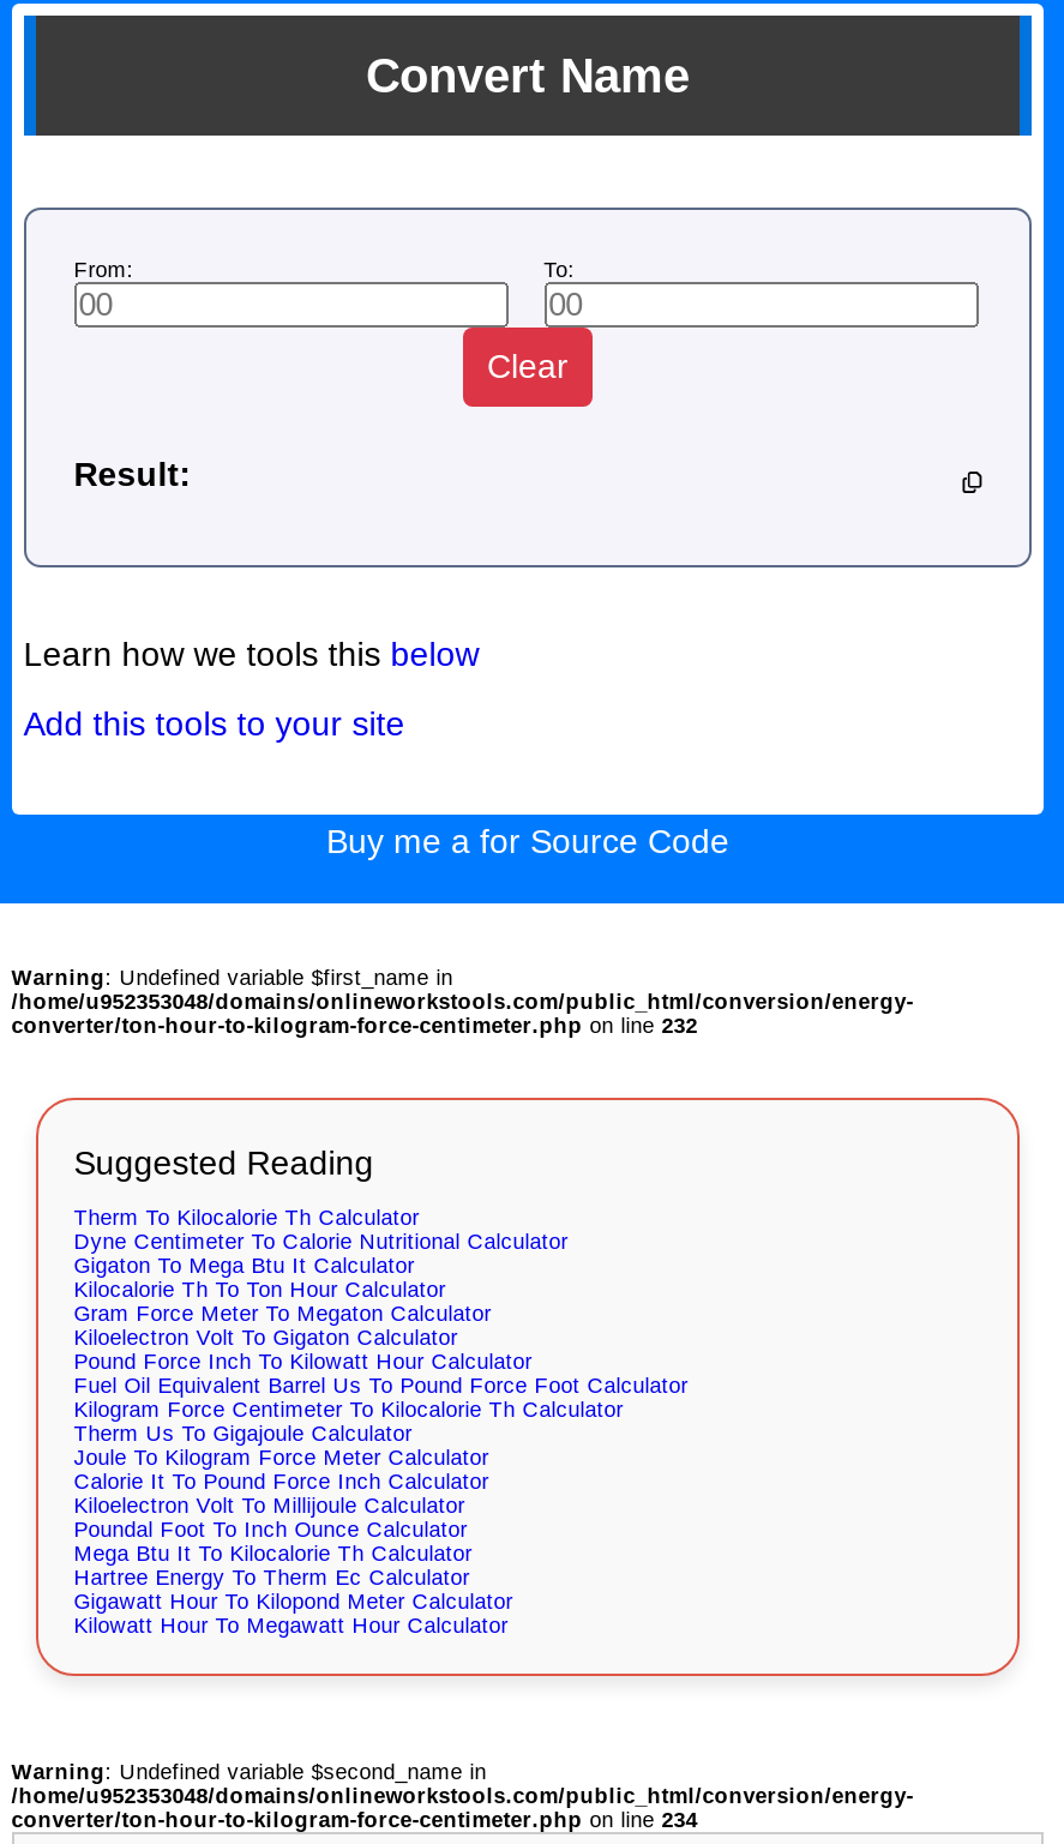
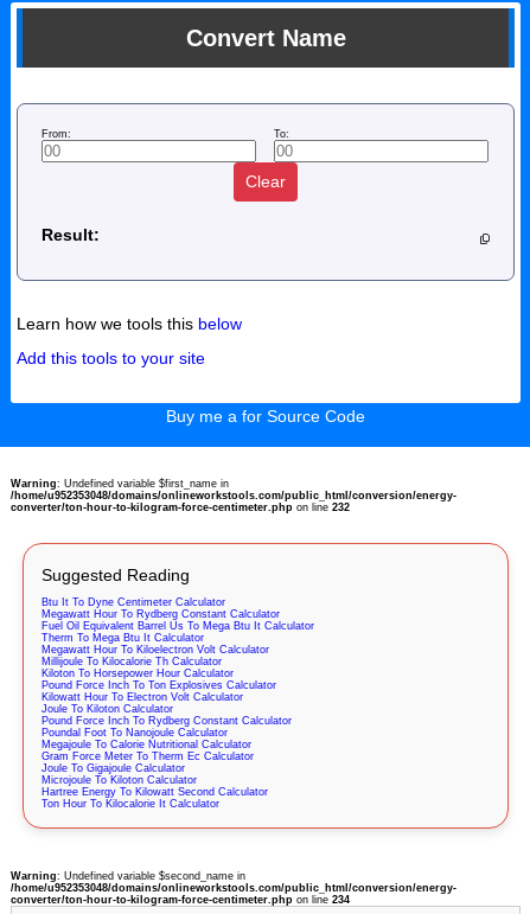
[74,1206,688,1638] Therm To Kilocalorie Th Calculator | Dyne Centimeter To Calorie Nutritional Calculator | Gigaton To Mega Btu It Calculator | Kilocalorie Th To Ton Hour Calculator | Gram Force Meter To Megaton Calculator | Kiloelectron Volt To Gigaton Calculator | Pound Force Inch To Kilowatt Hour Calculator | Fuel Oil Equivalent Barrel Us To Pound Force Foot Calculator | Kilogram Force Centimeter To Kilocalorie Th Calculator | Therm Us To Gigajoule Calculator | Joule To Kilogram Force Meter Calculator | Calorie It To Pound Force Inch Calculator | Kiloelectron Volt To Millijoule Calculator | Poundal Foot To Inch Ounce Calculator | Mega Btu It To Kilocalorie Th Calculator | Hartree Energy To Therm Ec Calculator | Gigawatt Hour To Kilopond Meter Calculator | Kilowatt Hour To Megawatt Hour Calculator -> [41,597,314,810] Btu It To Dyne Centimeter Calculator | Megawatt Hour To Rydberg Constant Calculator | Fuel Oil Equivalent Barrel Us To Mega Btu It Calculator | Therm To Mega Btu It Calculator | Megawatt Hour To Kiloelectron Volt Calculator | Millijoule To Kilocalorie Th Calculator | Kiloton To Horsepower Hour Calculator | Pound Force Inch To Ton Explosives Calculator | Kilowatt Hour To Electron Volt Calculator | Joule To Kiloton Calculator | Pound Force Inch To Rydberg Constant Calculator | Poundal Foot To Nanojoule Calculator | Megajoule To Calorie Nutritional Calculator | Gram Force Meter To Therm Ec Calculator | Joule To Gigajoule Calculator | Microjoule To Kiloton Calculator | Hartree Energy To Kilowatt Second Calculator | Ton Hour To Kilocalorie It Calculator

